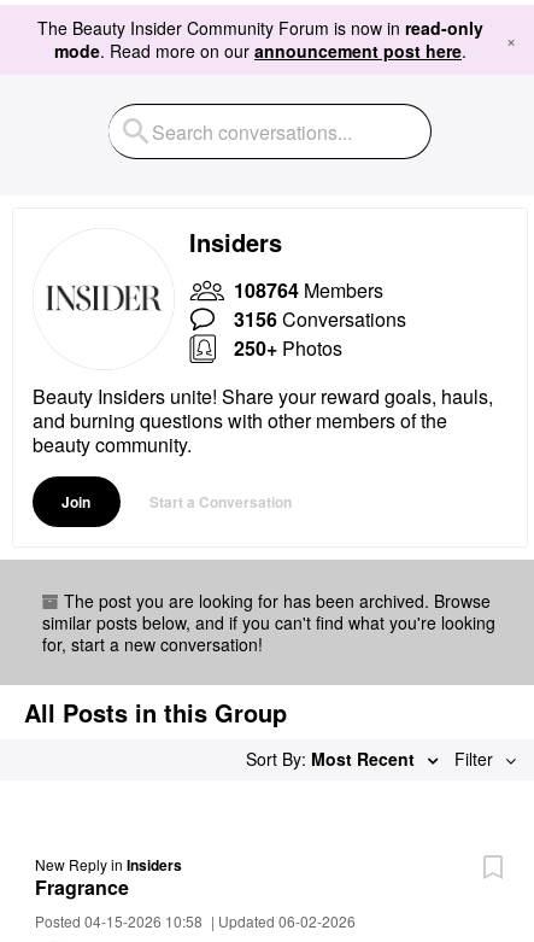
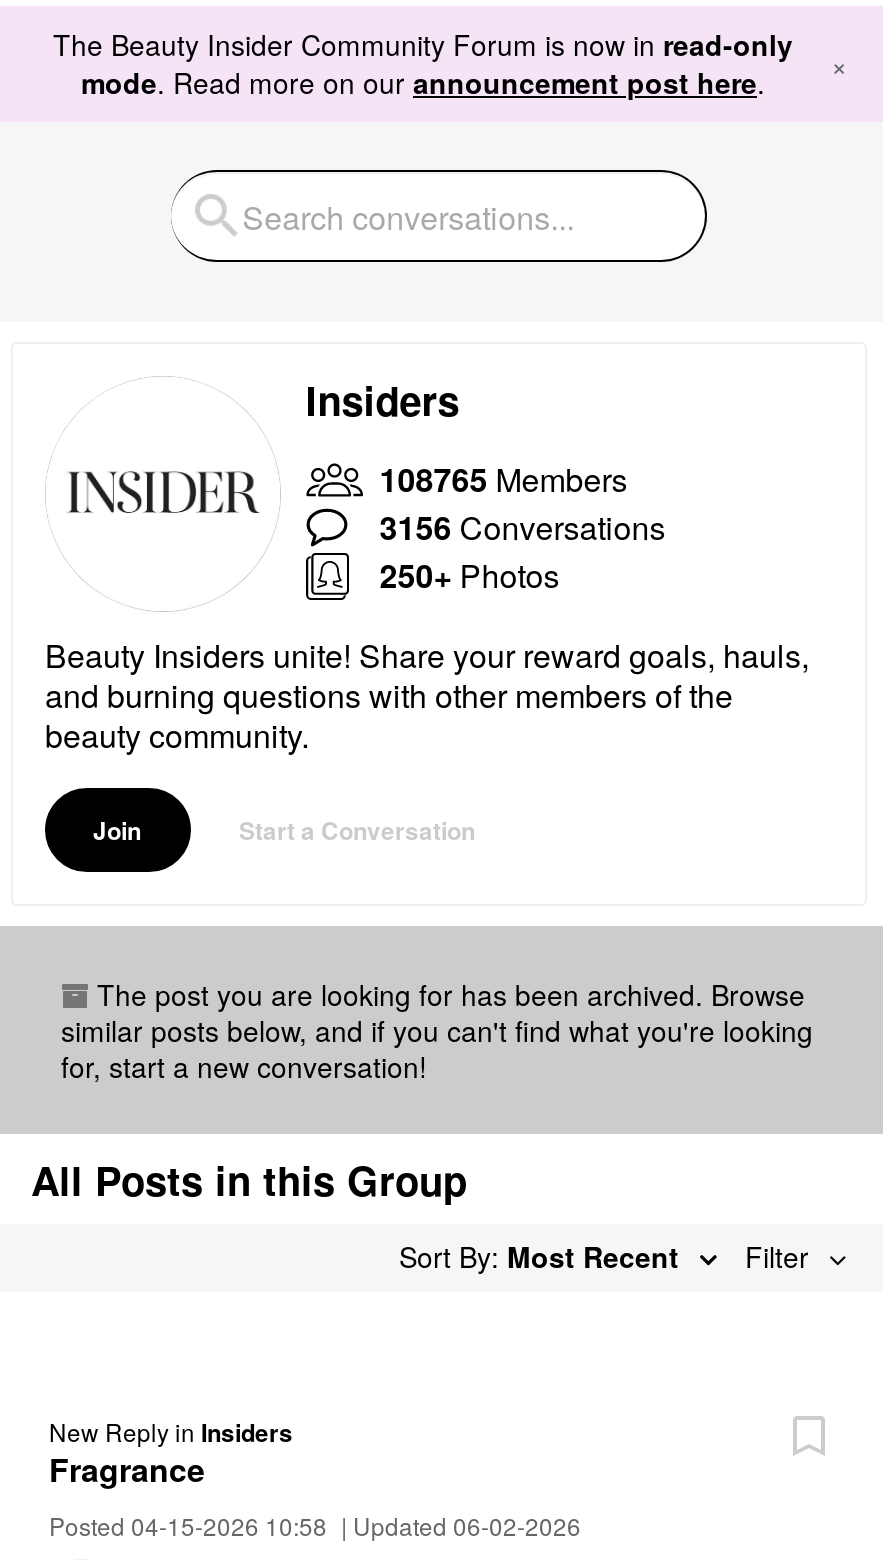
[234,276,384,304] 108764 Members -> [379,456,627,502] 108765 Members

